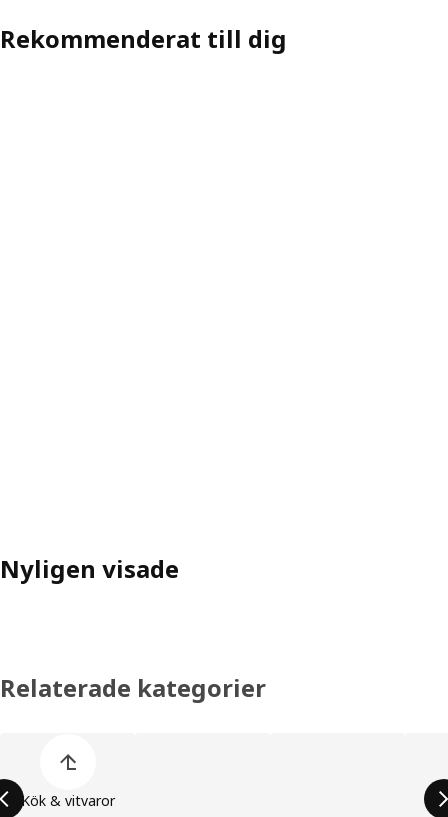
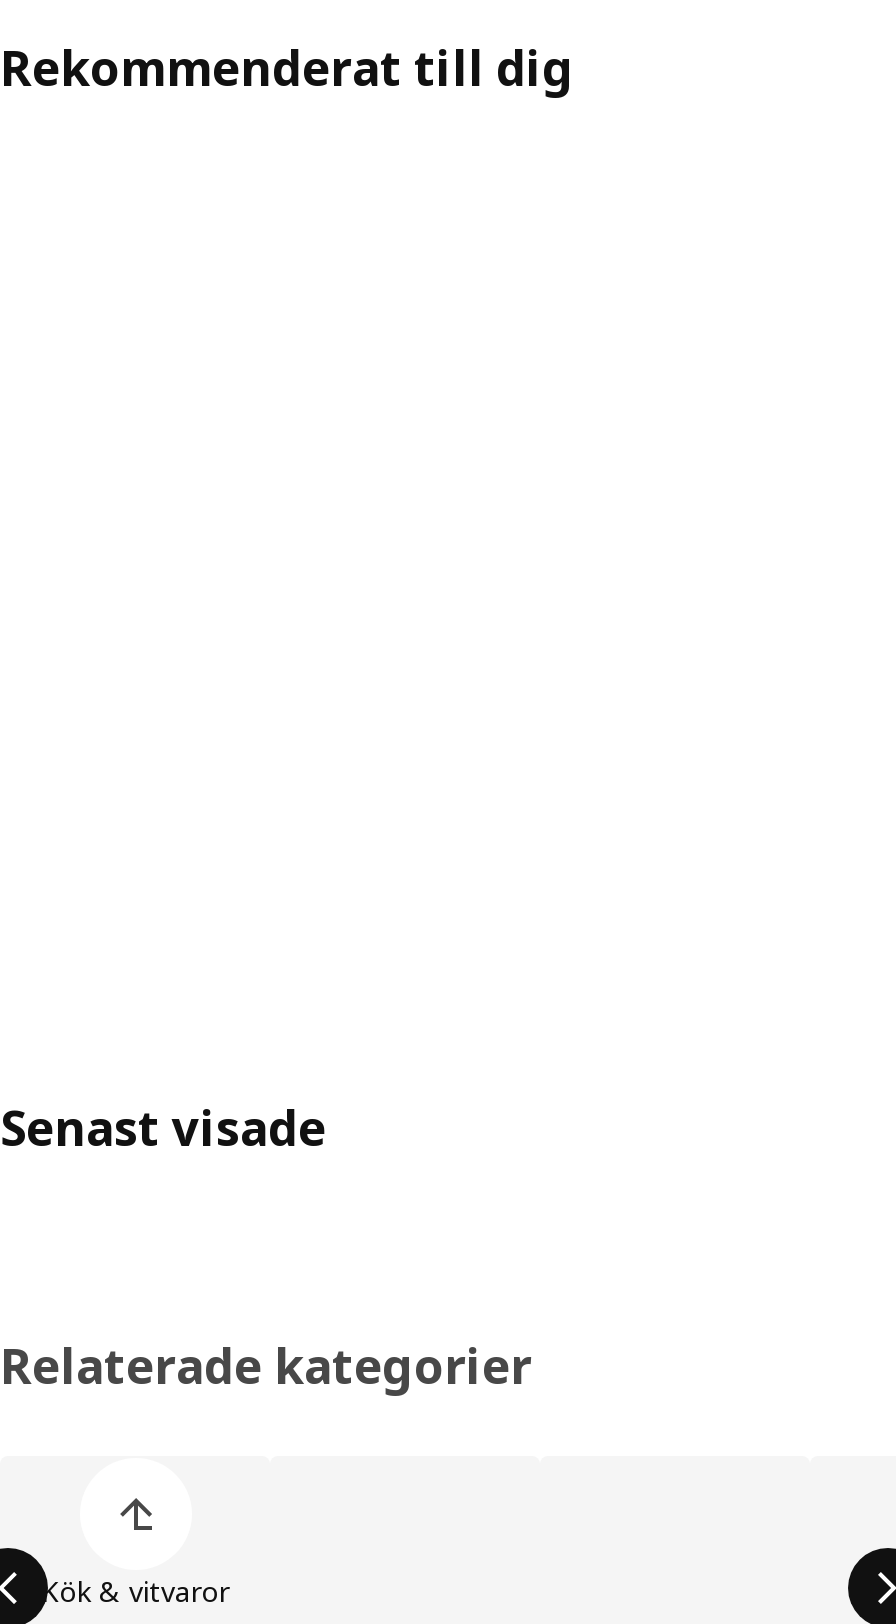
[0,552,179,585] Nyligen visade -> [0,1094,326,1160] Senast visade

